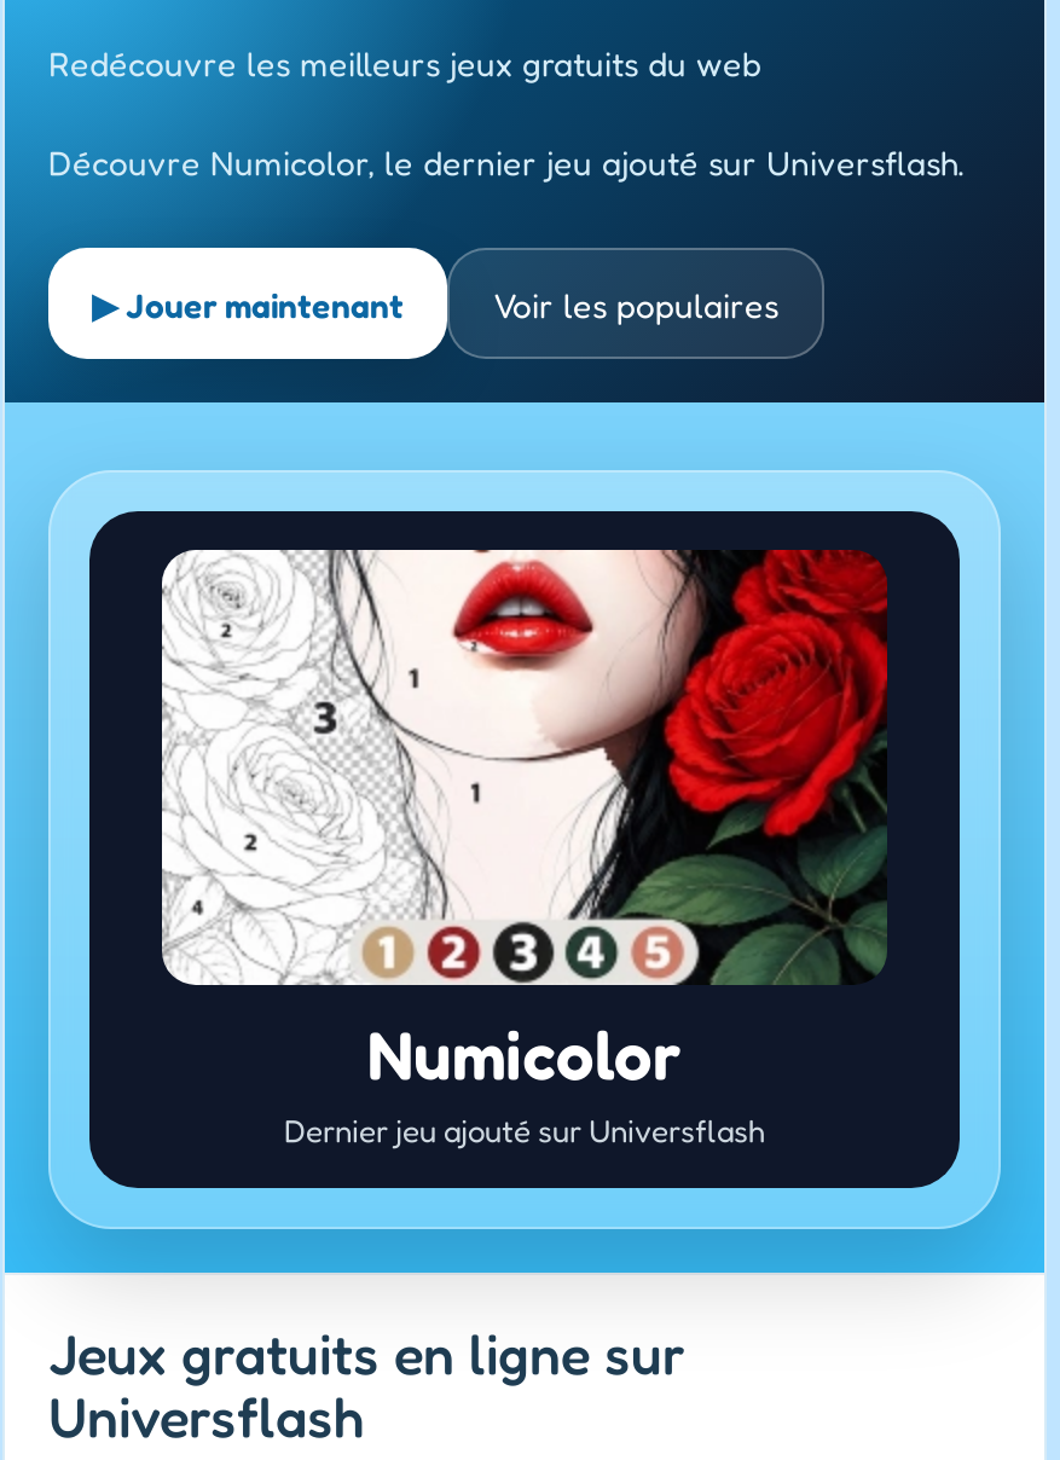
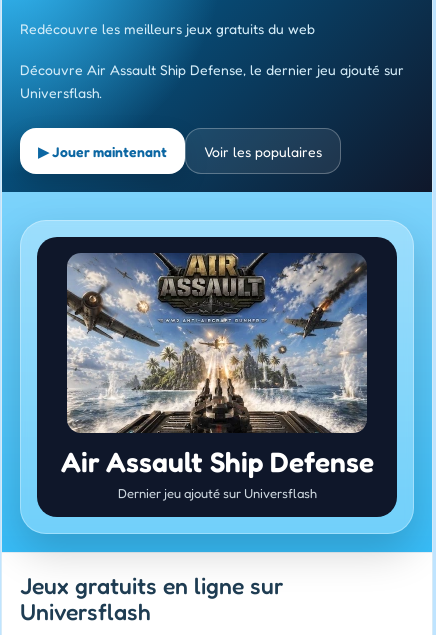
[48,141,965,182] Découvre Numicolor, le dernier jeu ajouté sur Universflash. -> [20,61,404,101] Découvre Air Assault Ship Defense, le dernier jeu ajouté sur | Universflash.
[160,547,890,1096] [image] | Numicolor -> [60,252,373,479] [image] | Air Assault Ship Defense

